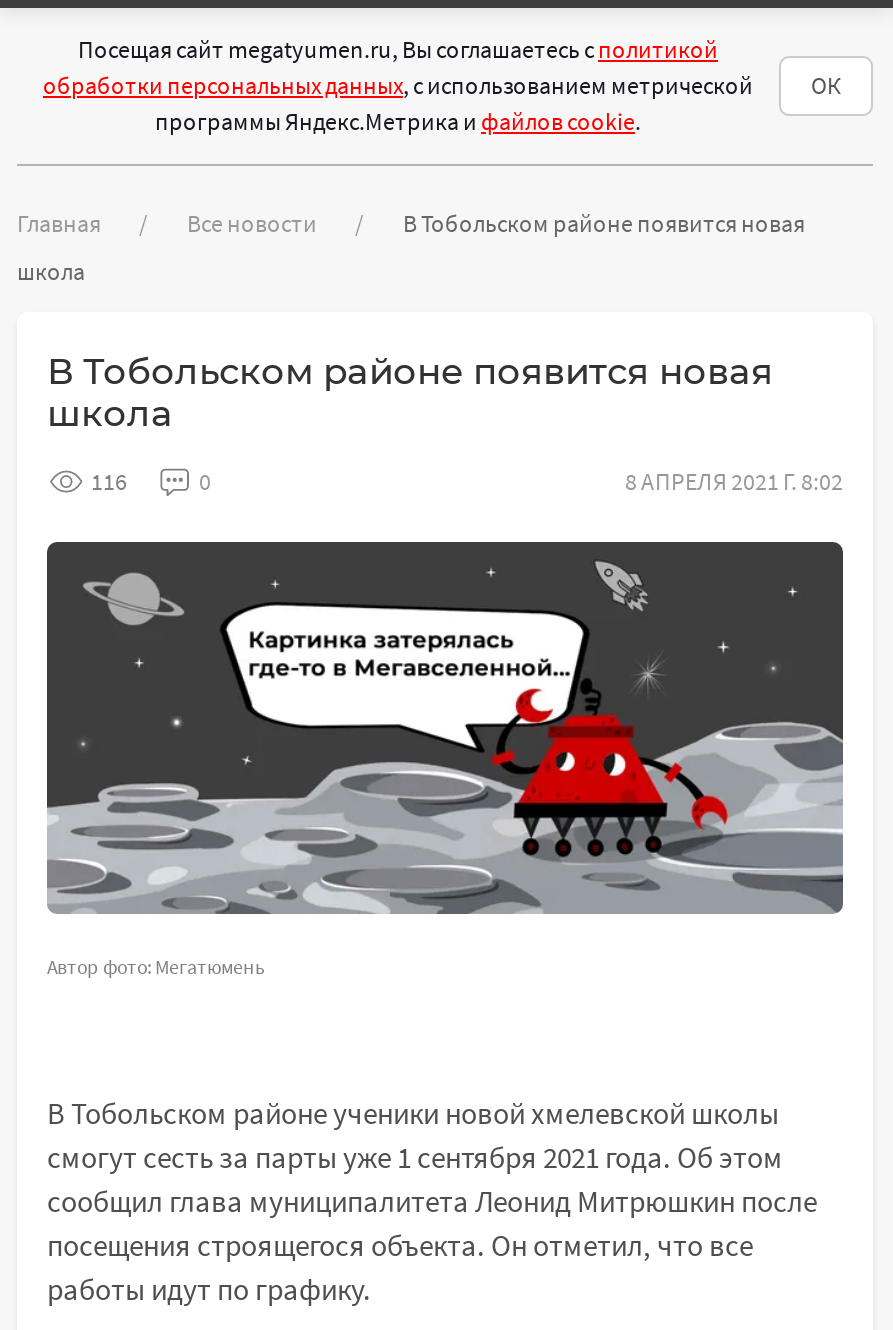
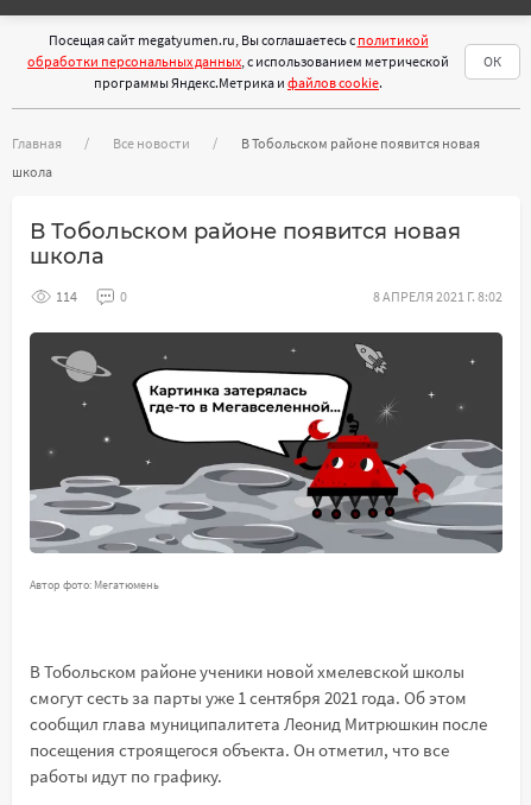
[91,466,127,496] 116 -> [56,287,77,305] 114

